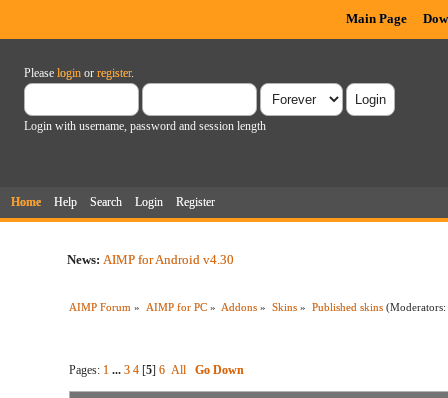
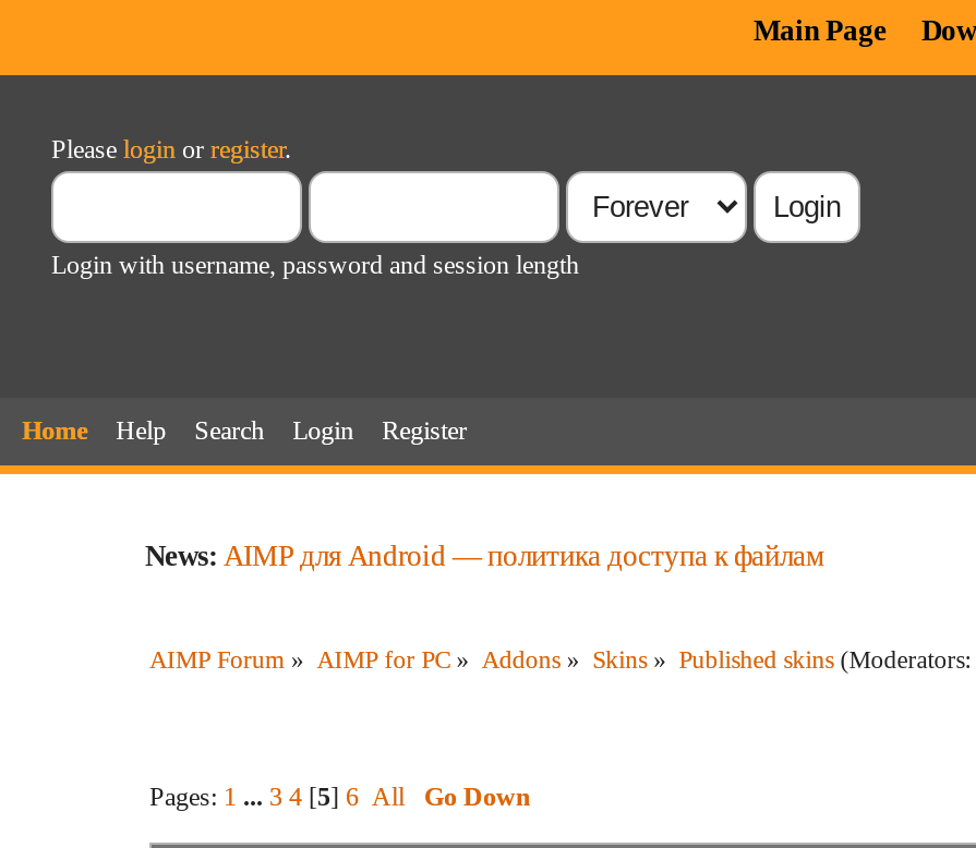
[67,252,234,267] News: AIMP for Android v4.30 -> [145,540,823,572] News: AIMP для Android — политика доступа к файлам

